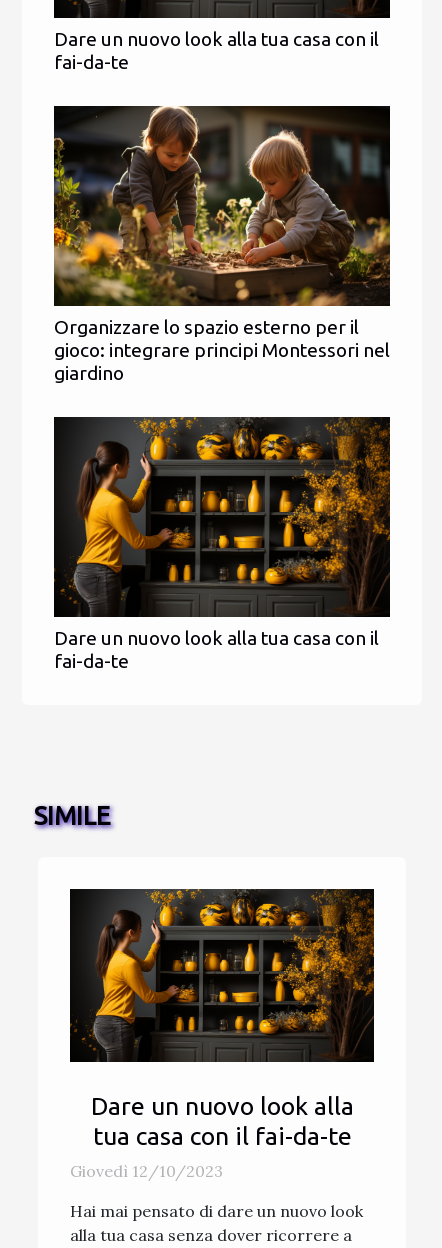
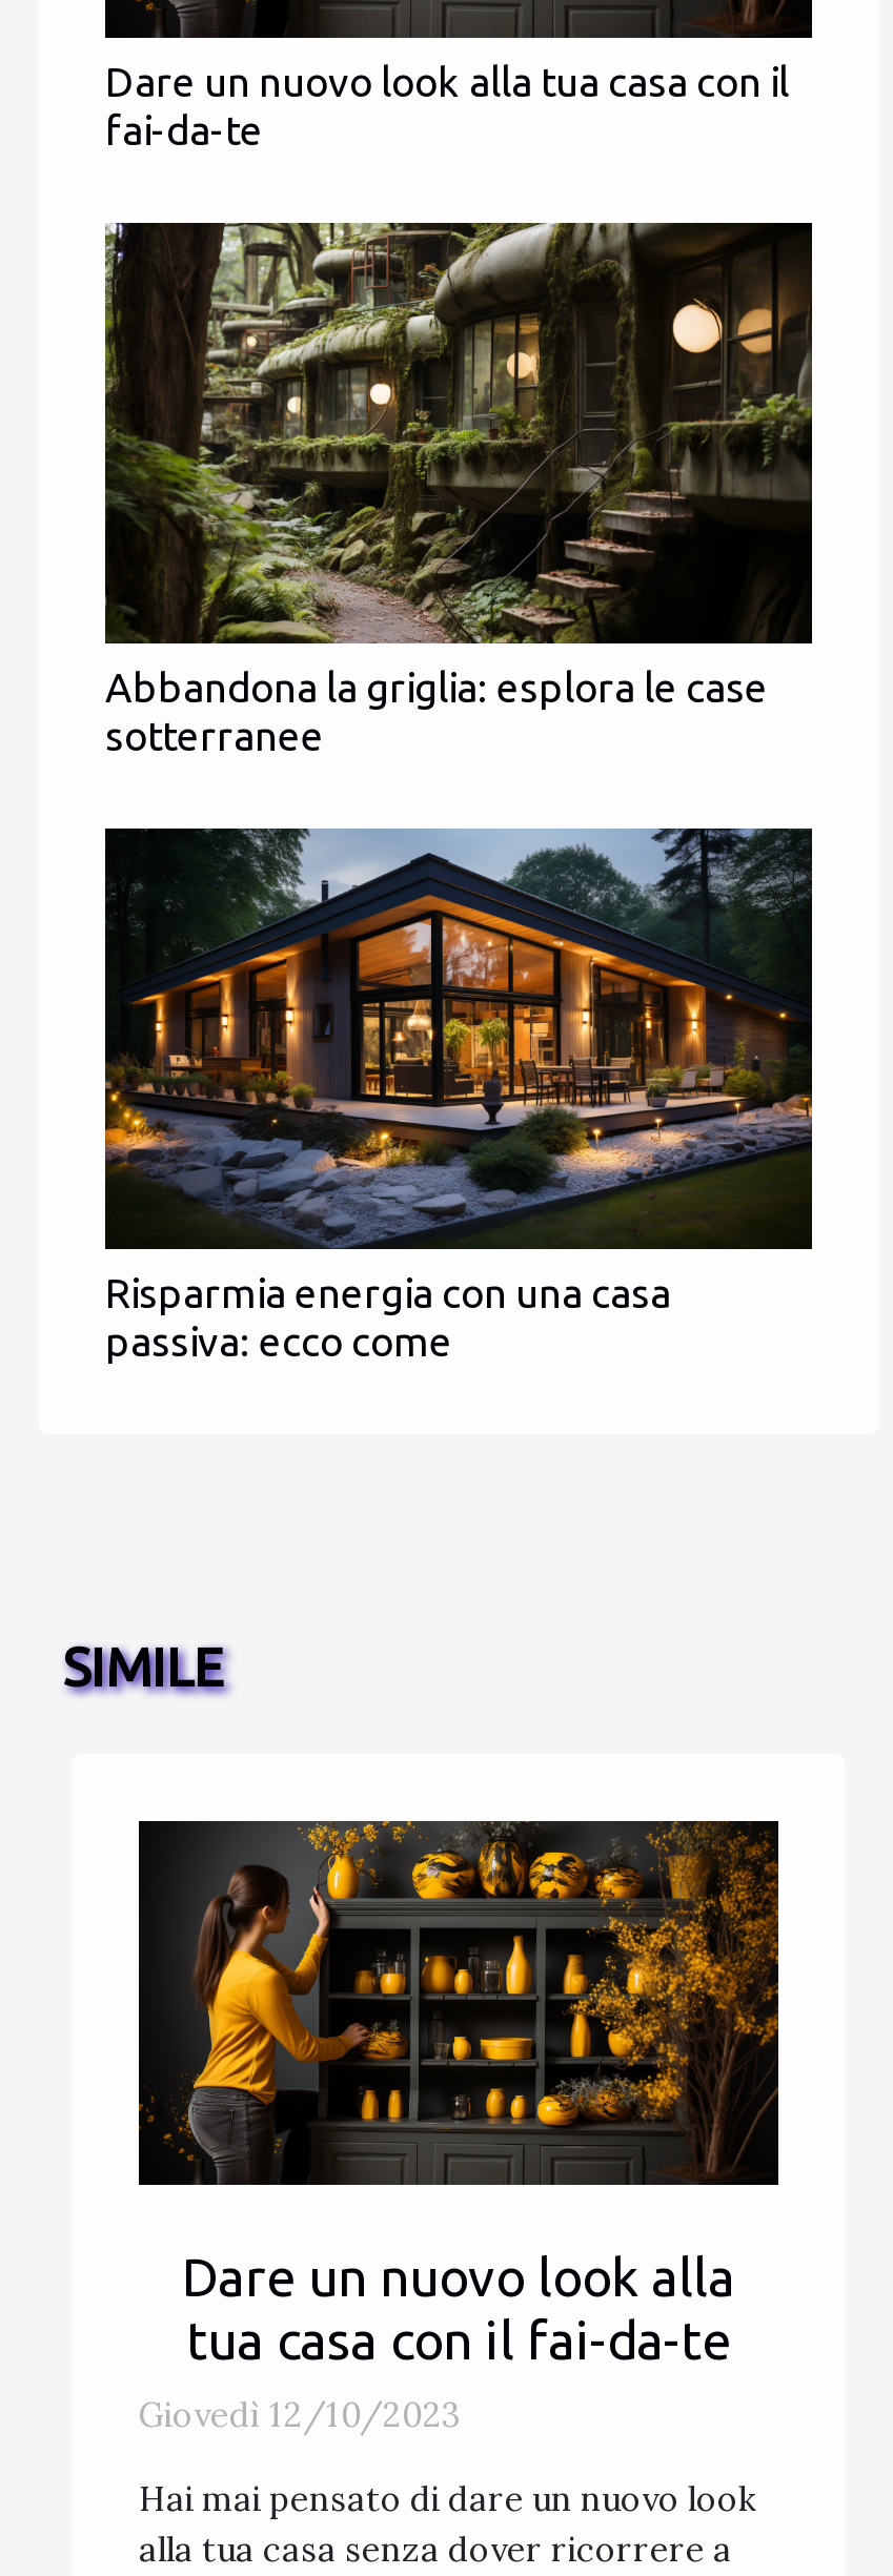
[53,105,391,384] [image] | Organizzare lo spazio esterno per il | gioco: integrare principi Montessori nel | giardino -> [105,221,812,760] [image] | Abbandona la griglia: esplora le case | sotterranee
[54,416,391,672] [image] | Dare un nuovo look alla tua casa con il | fai-da-te -> [103,826,814,1366] [image] | Risparmia energia con una casa | passiva: ecco come

